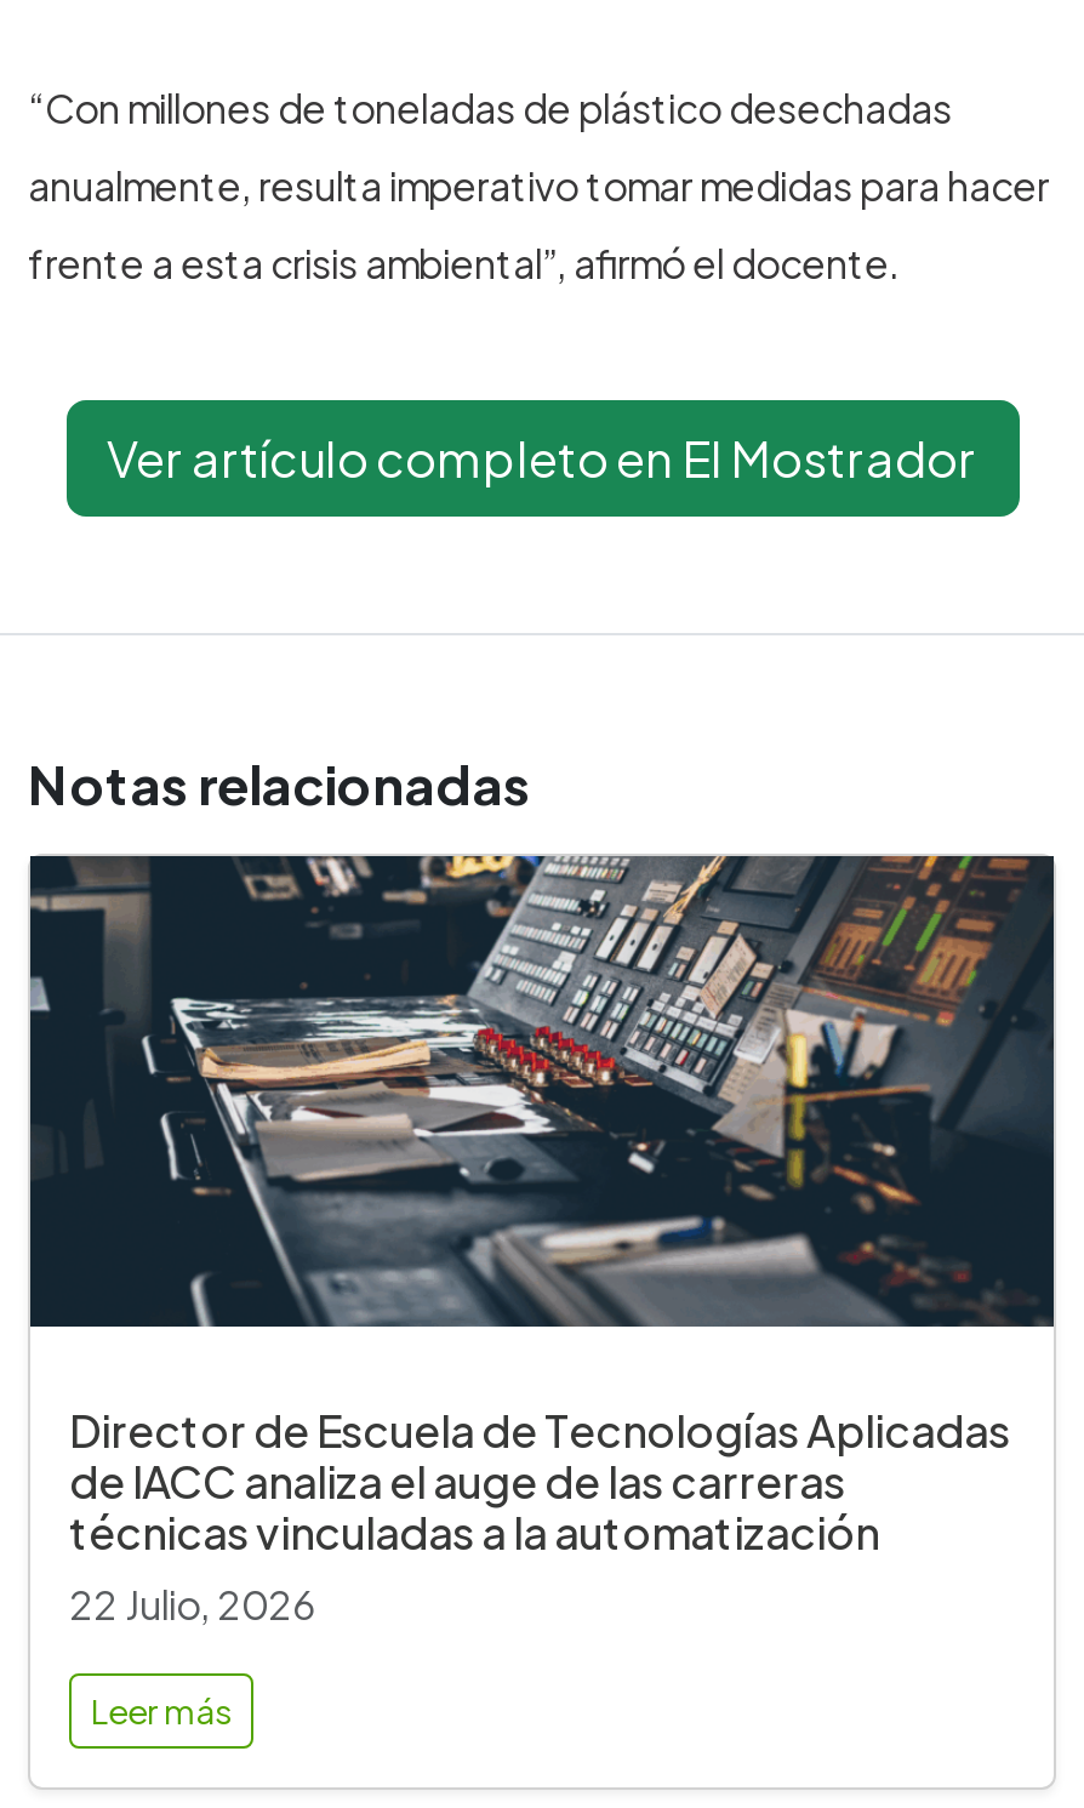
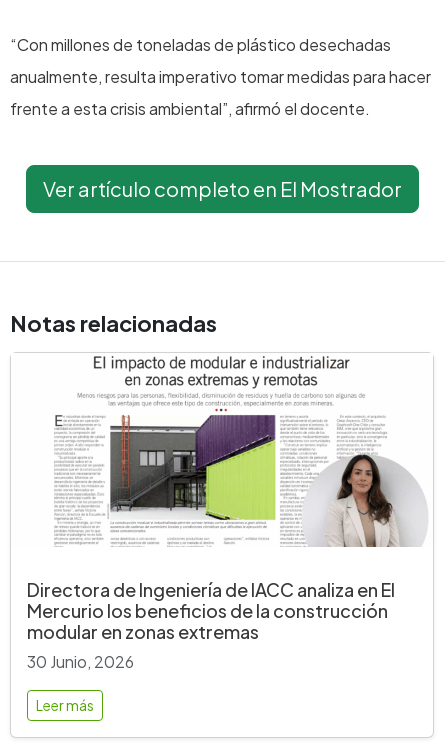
[28,854,1056,1630] [image] | Director de Escuela de Tecnologías Aplicadas | de IACC analiza el auge de las carreras | técnicas vinculadas a la automatización | 22 Julio, 2026 -> [11,353,433,672] [image] | Directora de Ingeniería de IACC analiza en El | Mercurio los beneficios de la construcción | modular en zonas extremas | 30 Junio, 2026

